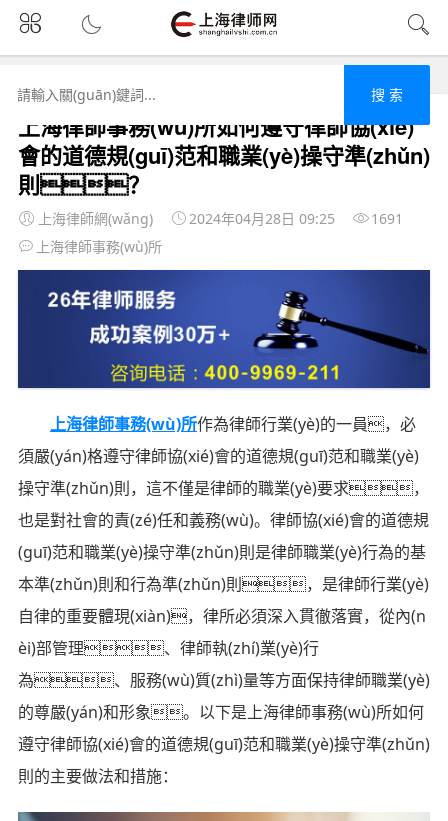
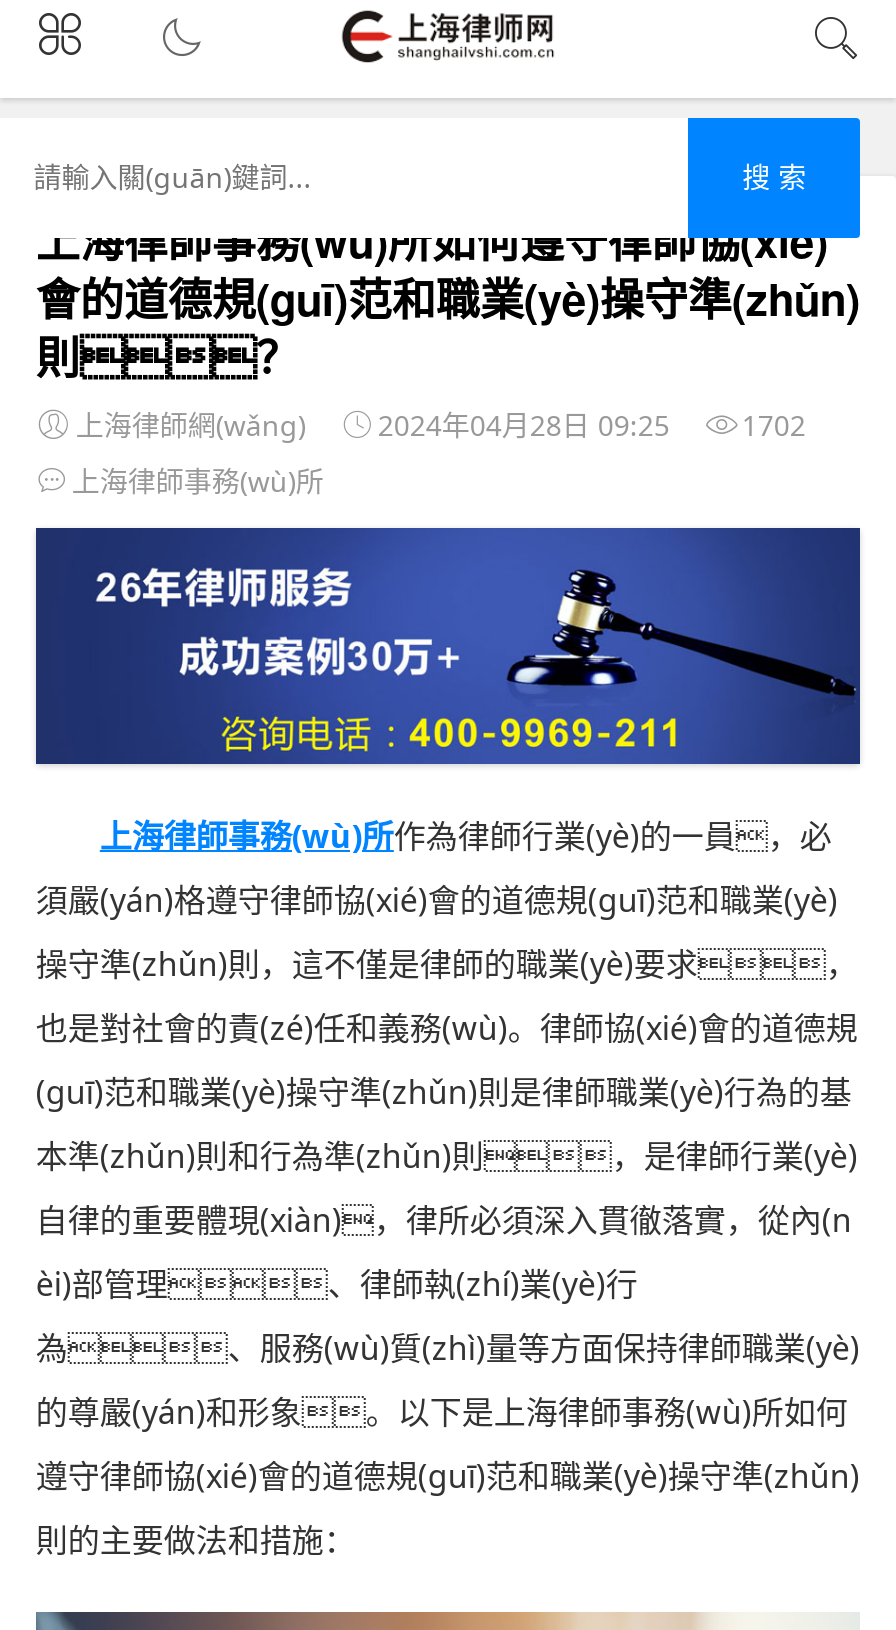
[38,209,403,228] 上海律師網(wǎng) 2024年04月28日 09:25 1691 -> [76,406,806,444] 上海律師網(wǎng) 2024年04月28日 09:25 1702

